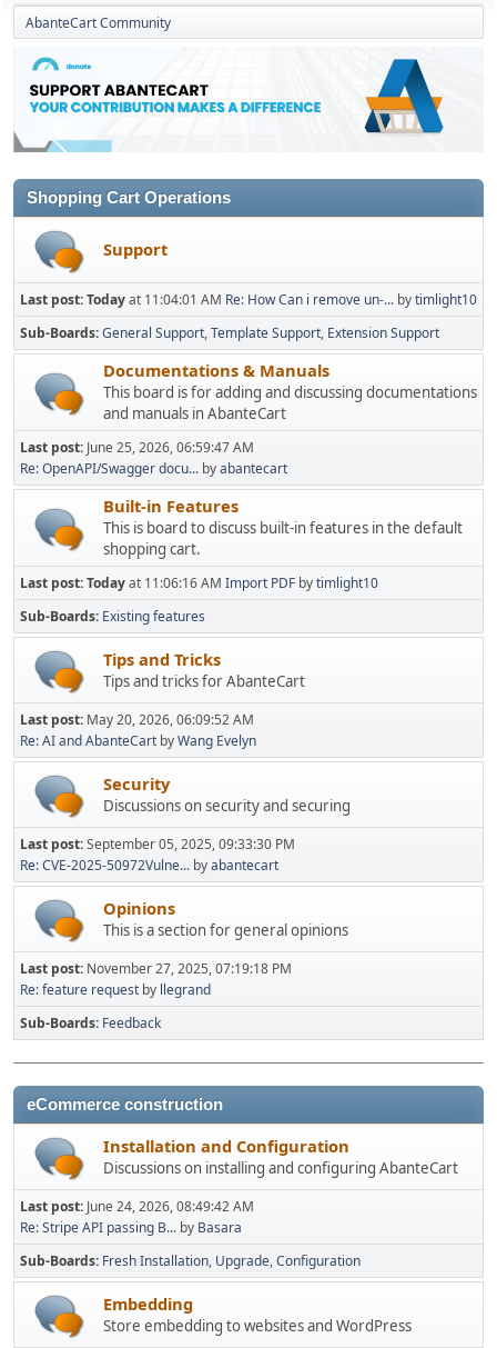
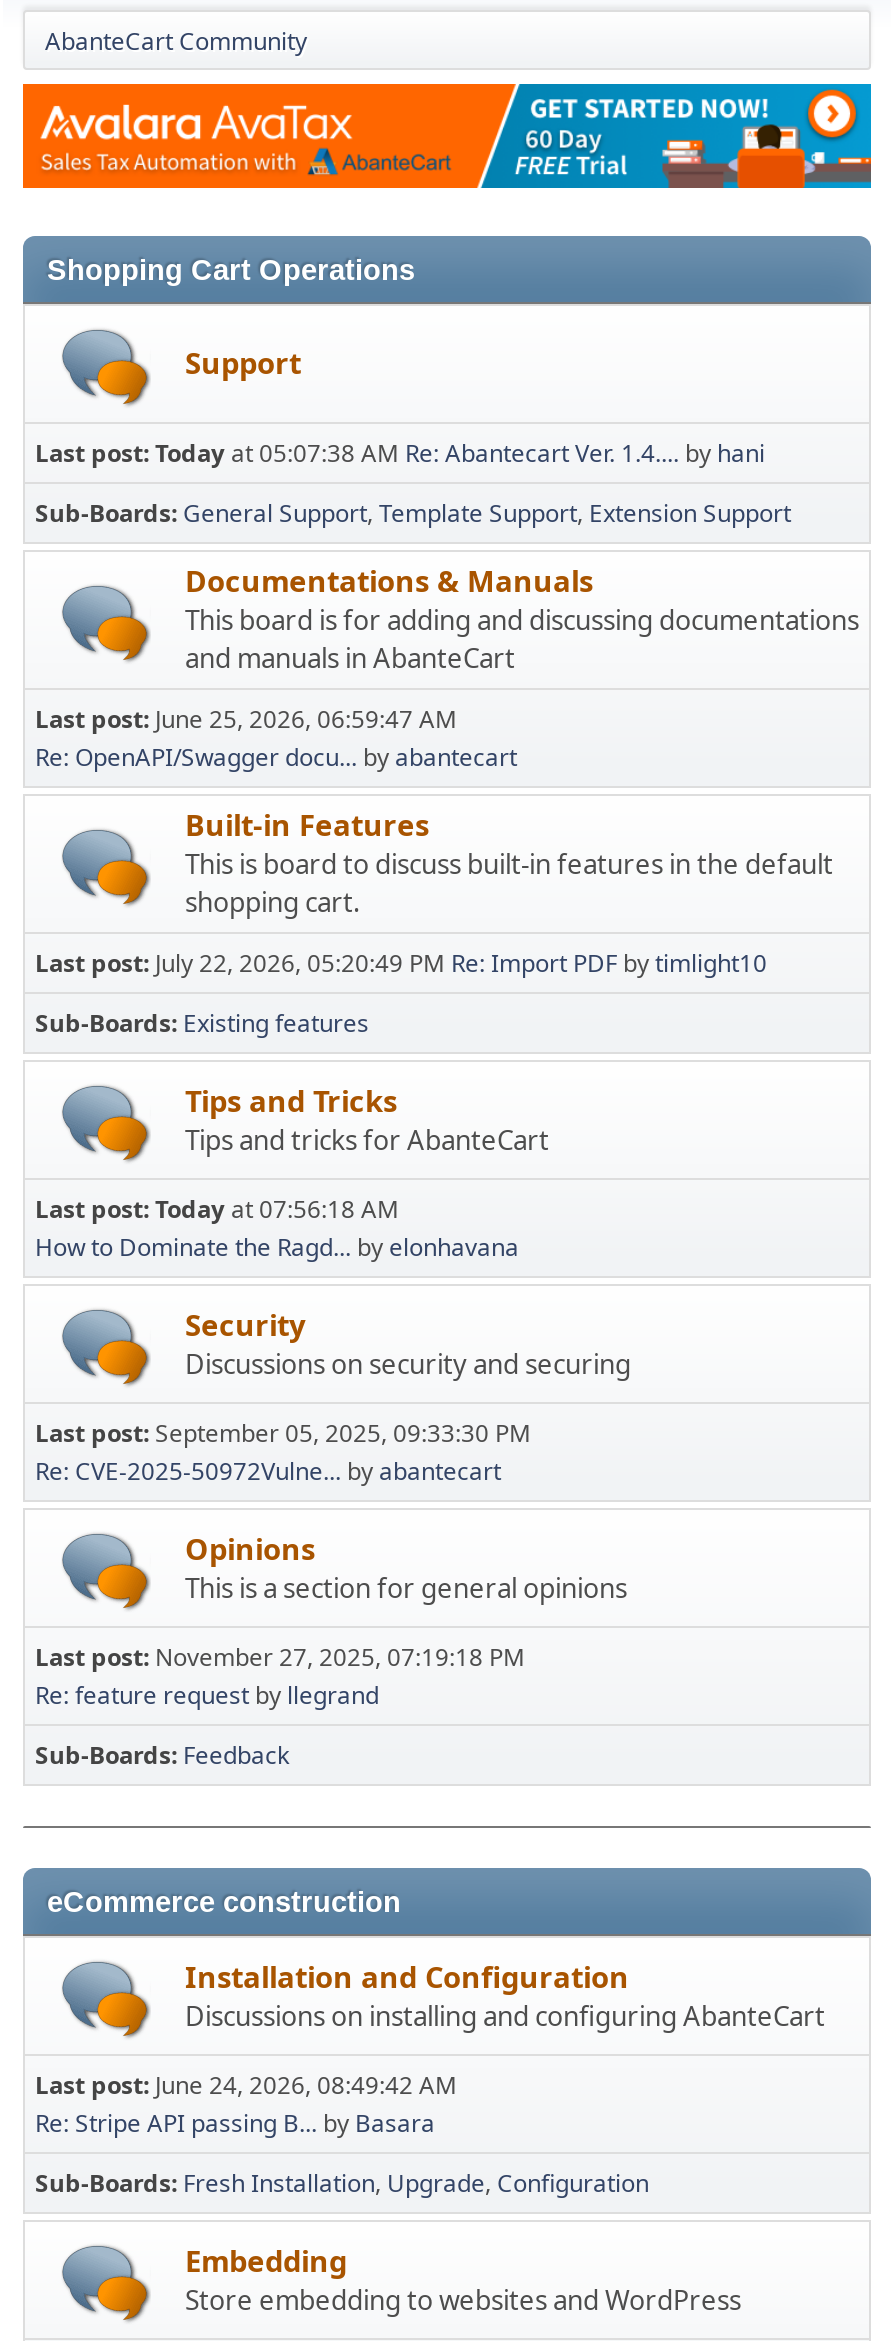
[13,56,484,153] [image] -> [21,82,873,190] [image]
[20,290,477,309] Last post: Today at 11:04:01 AM Re: How Can i remove un-... by timlight10 -> [35,437,765,471] Last post: Today at 05:07:38 AM Re: Abantecart Ver. 1.4.... by hani
[20,574,378,592] Last post: Today at 11:06:16 AM Import PDF by timlight10 -> [35,947,767,981] Last post: July 22, 2026, 05:20:49 PM Re: Import PDF by timlight10
[20,710,256,750] Last post: May 20, 2026, 06:09:52 AM | Re: AI and AbanteCart by Wang Evelyn -> [35,1193,519,1265] Last post: Today at 07:56:18 AM | How to Dominate the Ragd... by elonhavana

